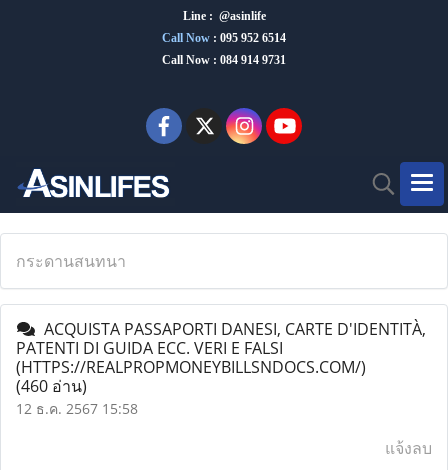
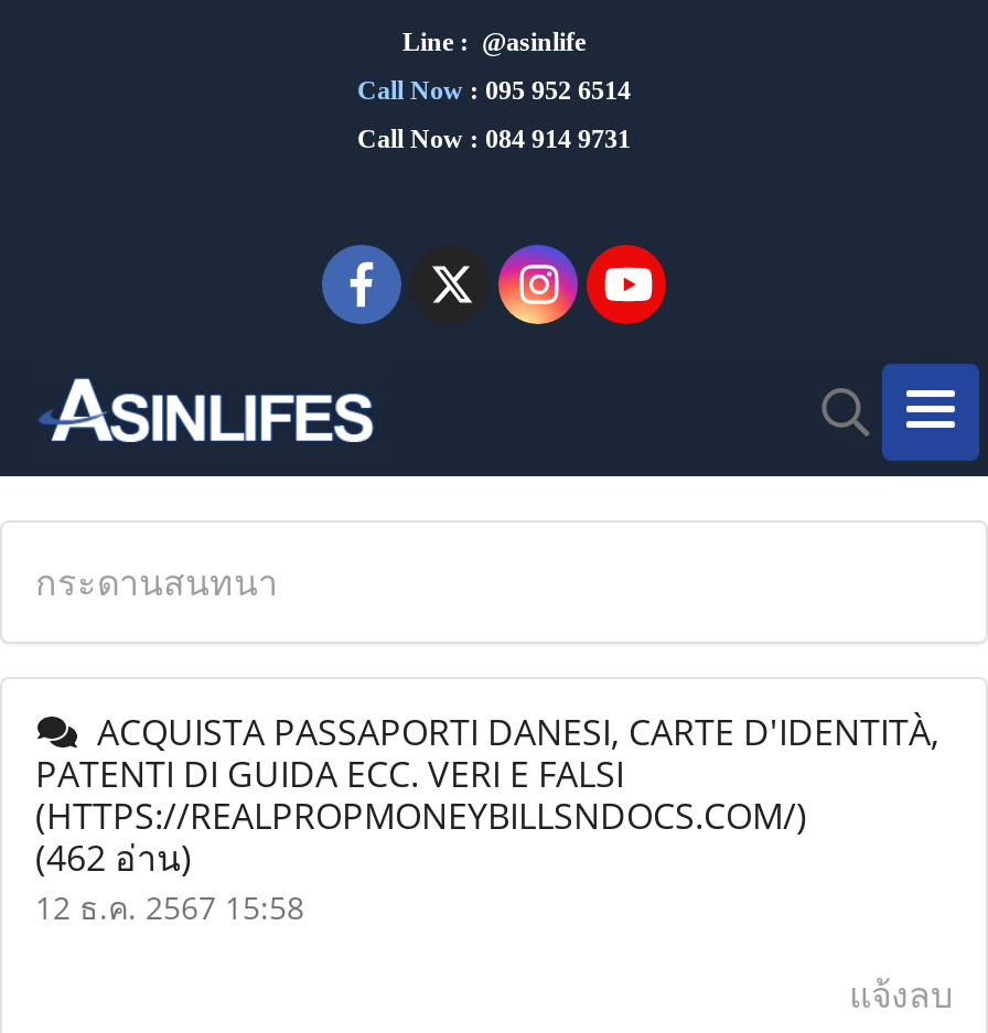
[16,375,87,397] (460 อ่าน) -> [35,833,192,882] (462 อ่าน)

